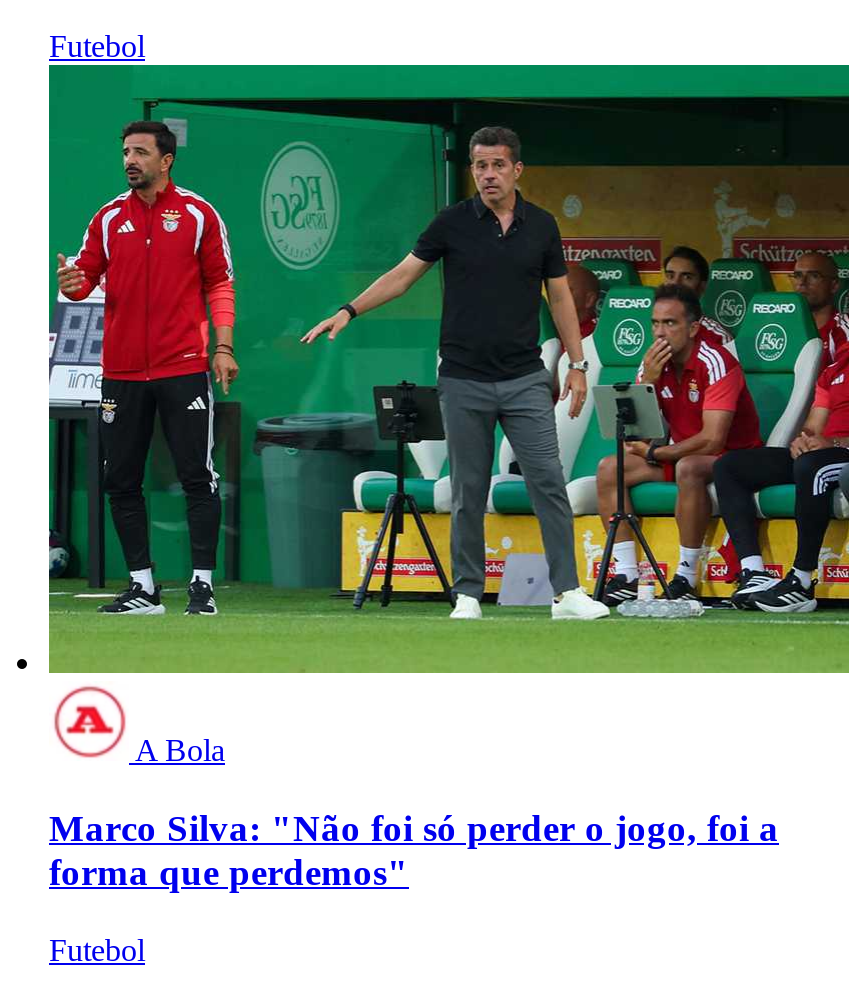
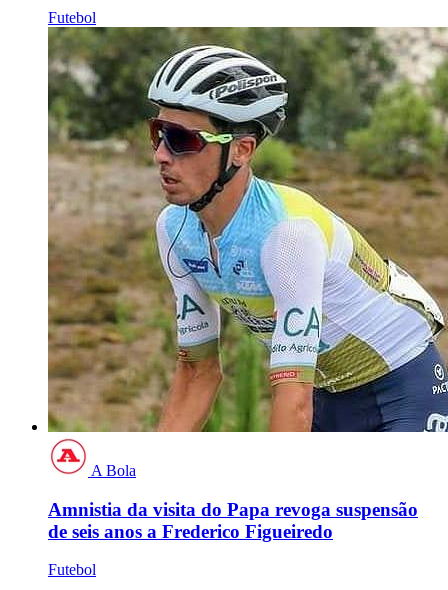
[47,62,843,674] [image] -> [47,26,445,433] [image]
[49,808,779,894] Marco Silva: "Não foi só perder o jogo, foi a | forma que perdemos" -> [48,499,418,542] Amnistia da visita do Papa revoga suspensão | de seis anos a Frederico Figueiredo

